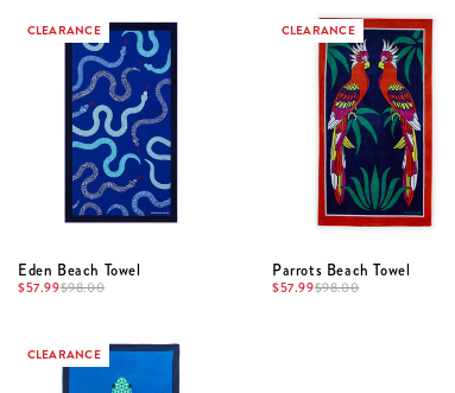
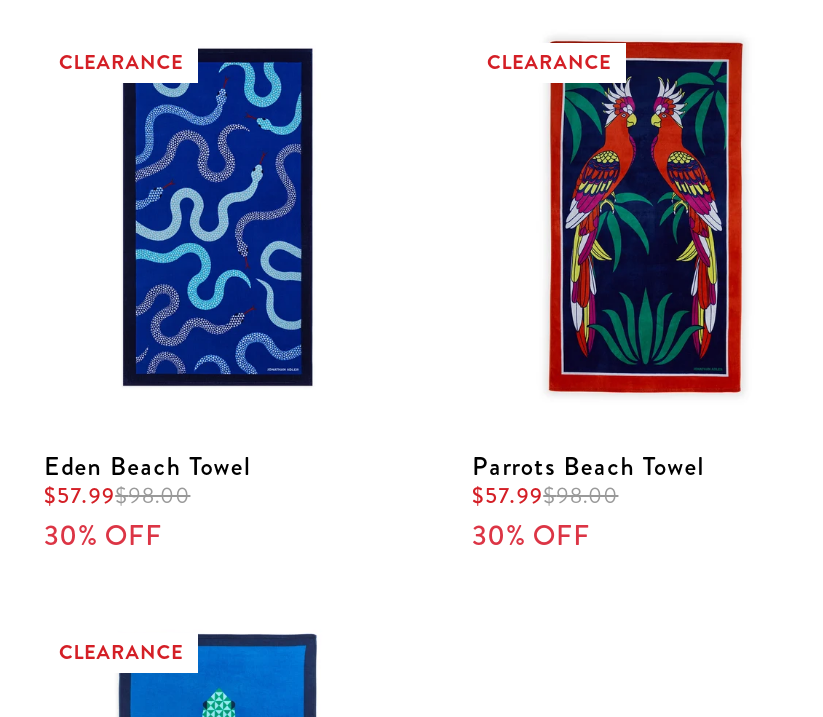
none -> [44,514,162,554] 30% OFF
none -> [472,514,590,554] 30% OFF

